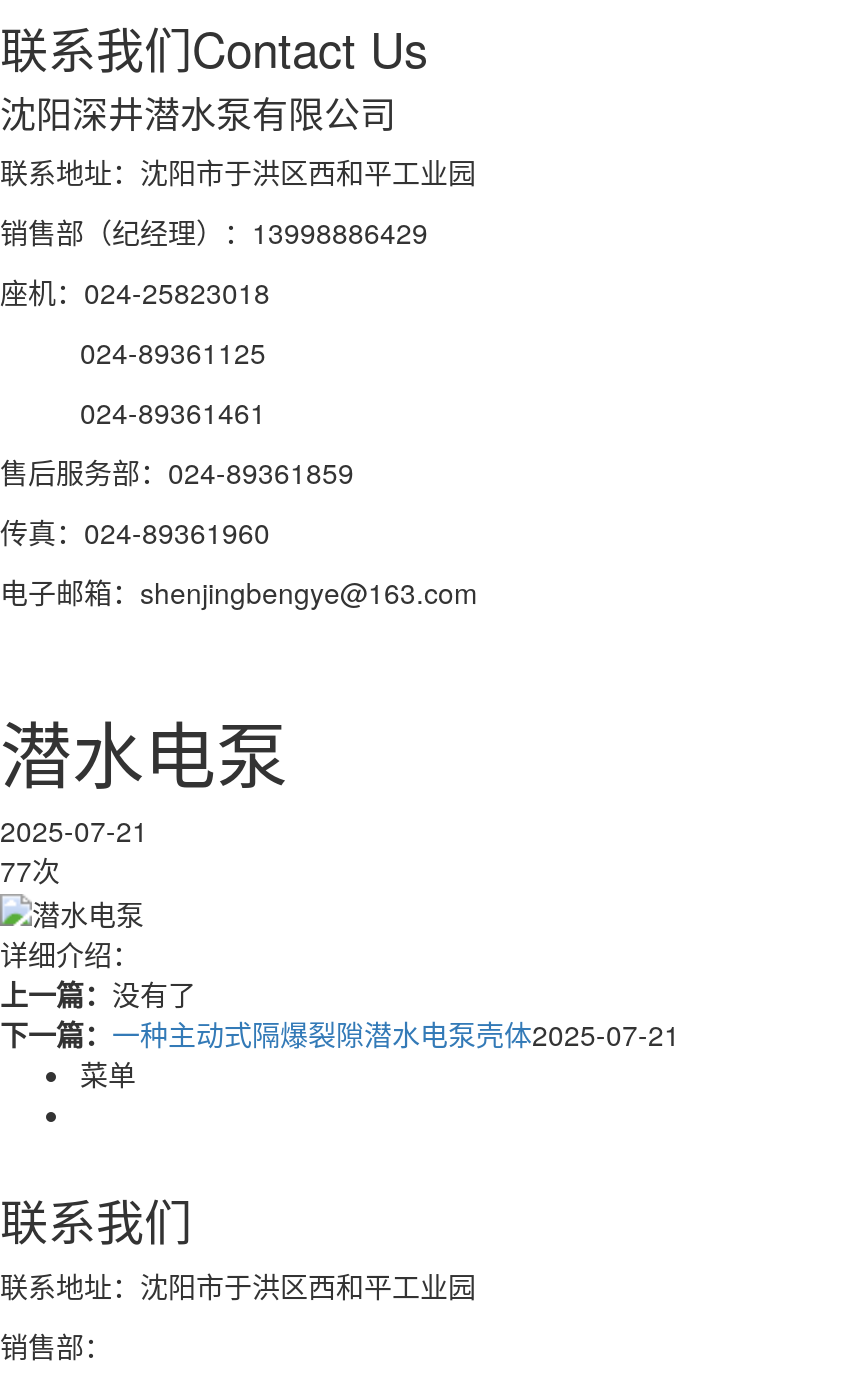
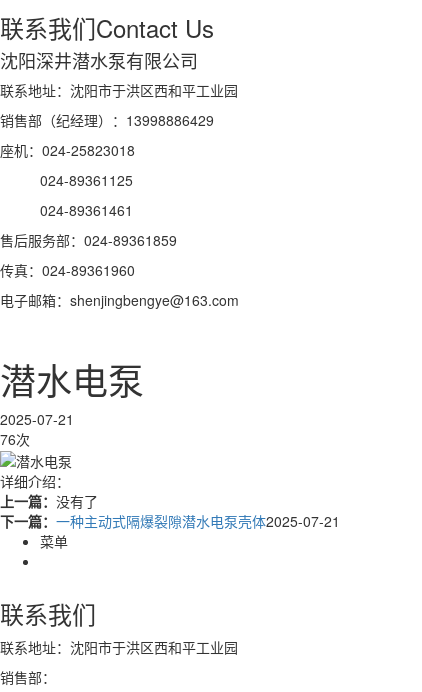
[0,849,60,889] 77次 -> [0,429,30,449] 76次

